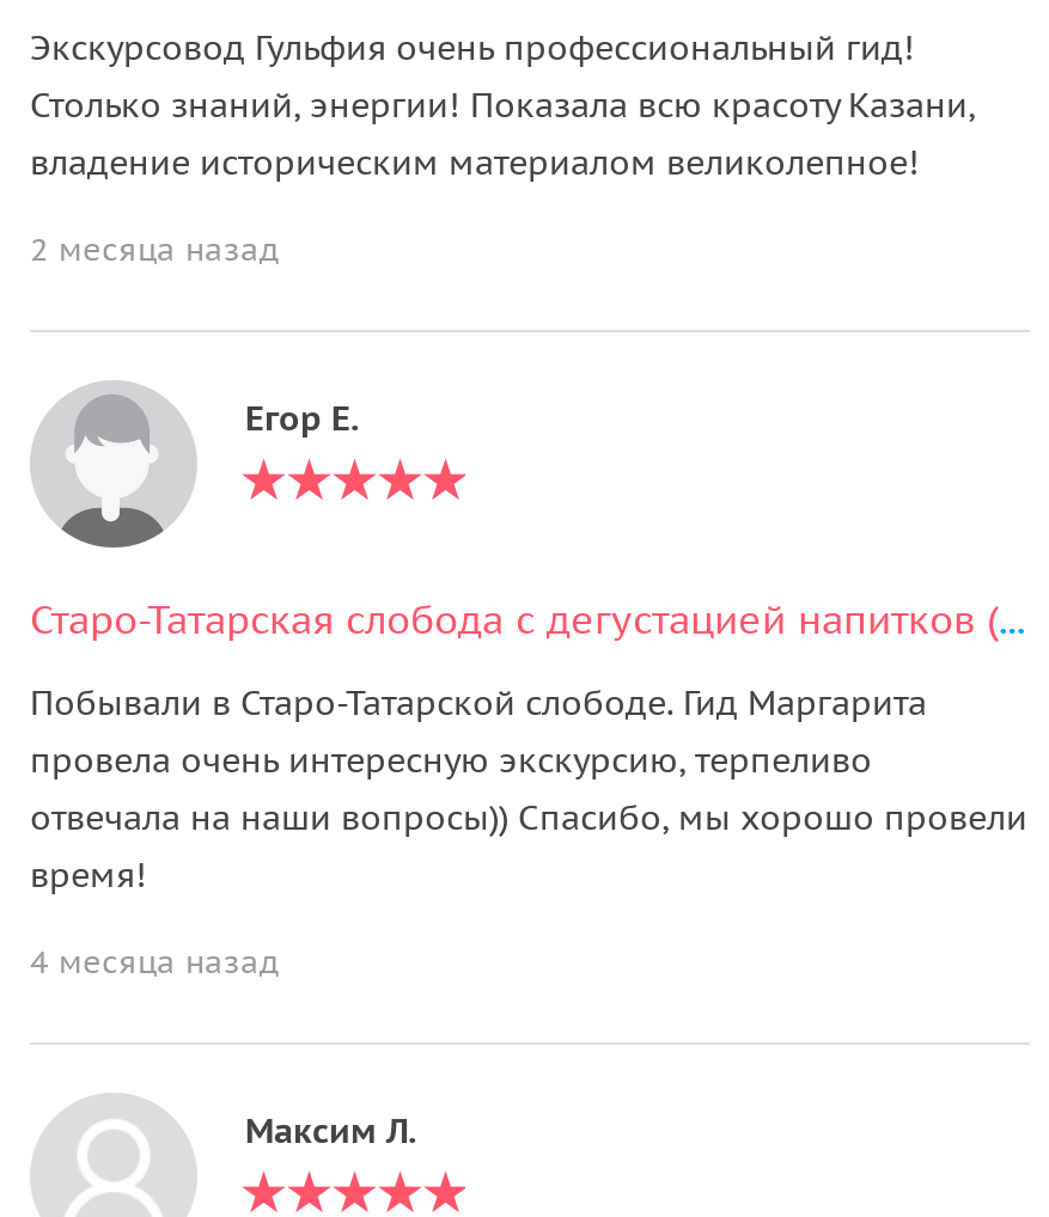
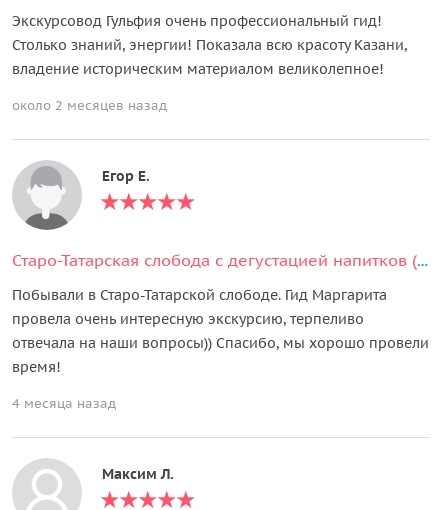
[30,229,279,269] 2 месяца назад -> [12,97,167,114] около 2 месяцев назад

